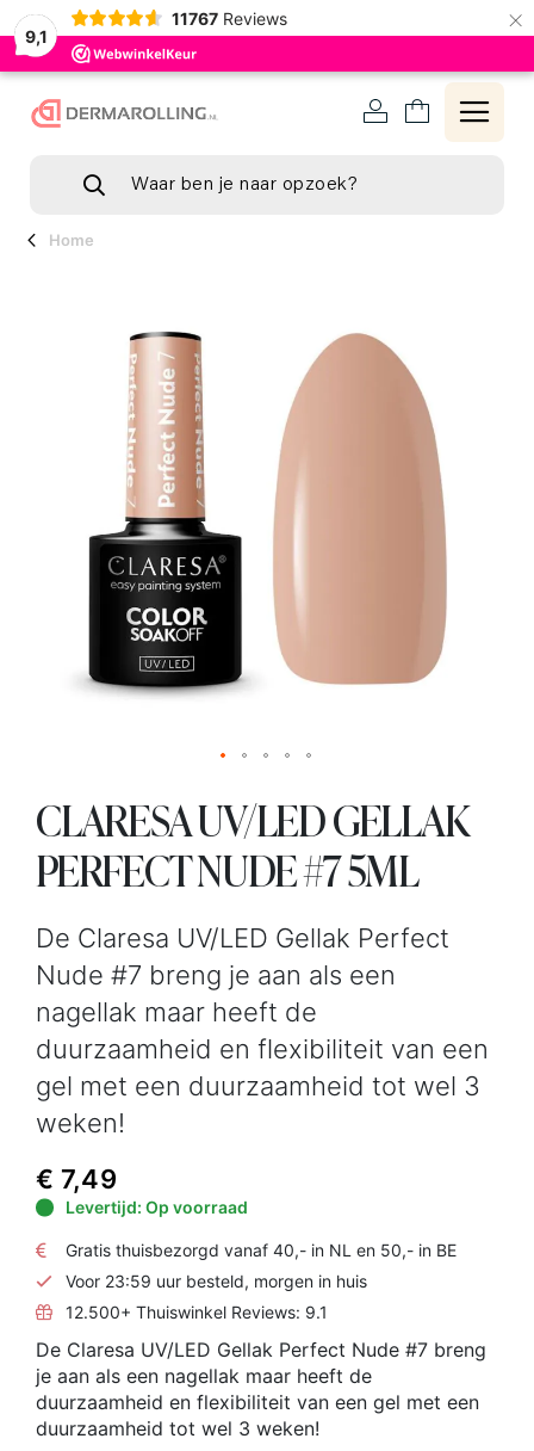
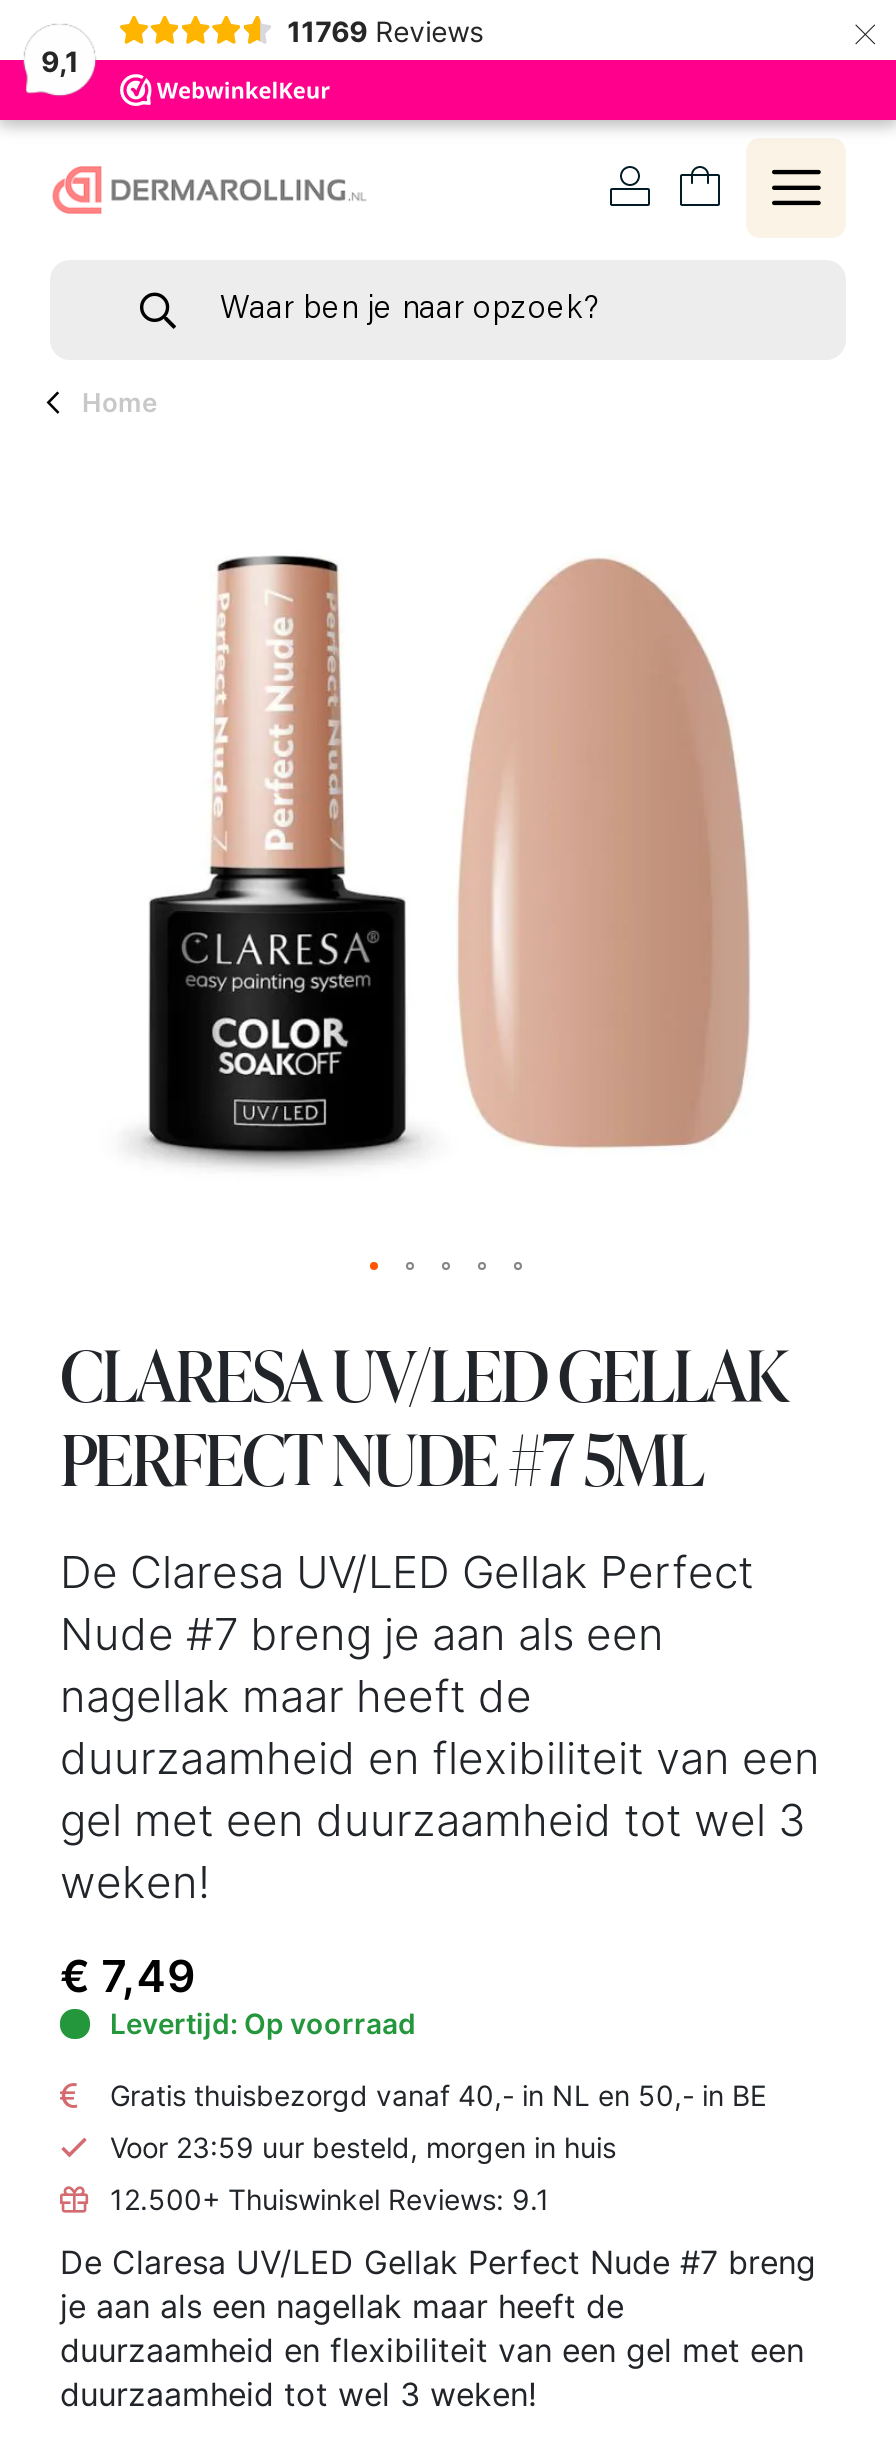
[171,8,287,28] 11767 Reviews -> [287,13,483,47] 11769 Reviews

